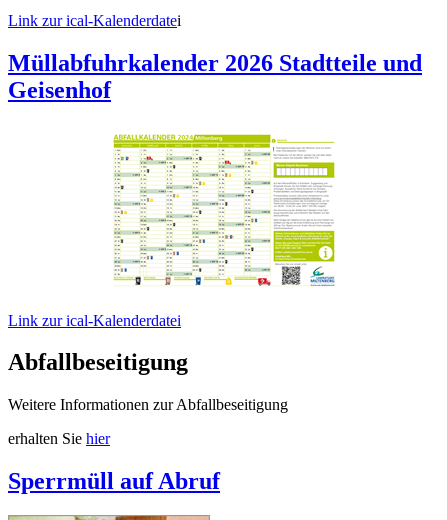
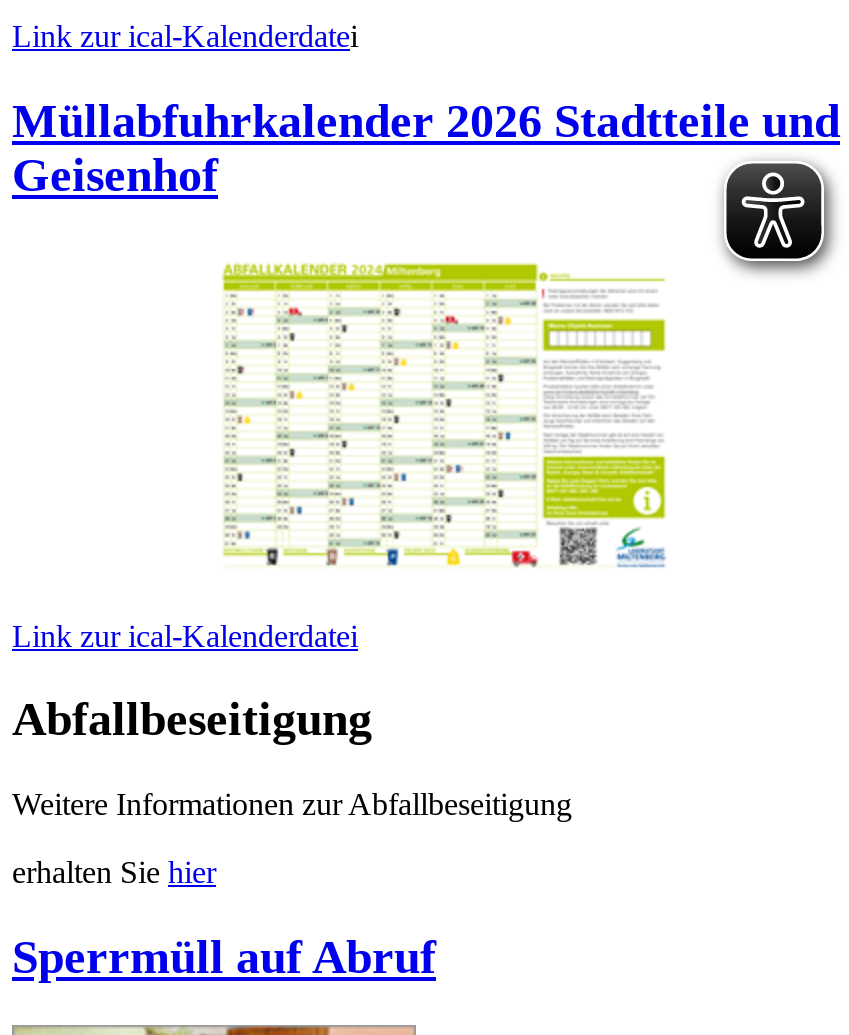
none -> [720,161,836,275] [image]

